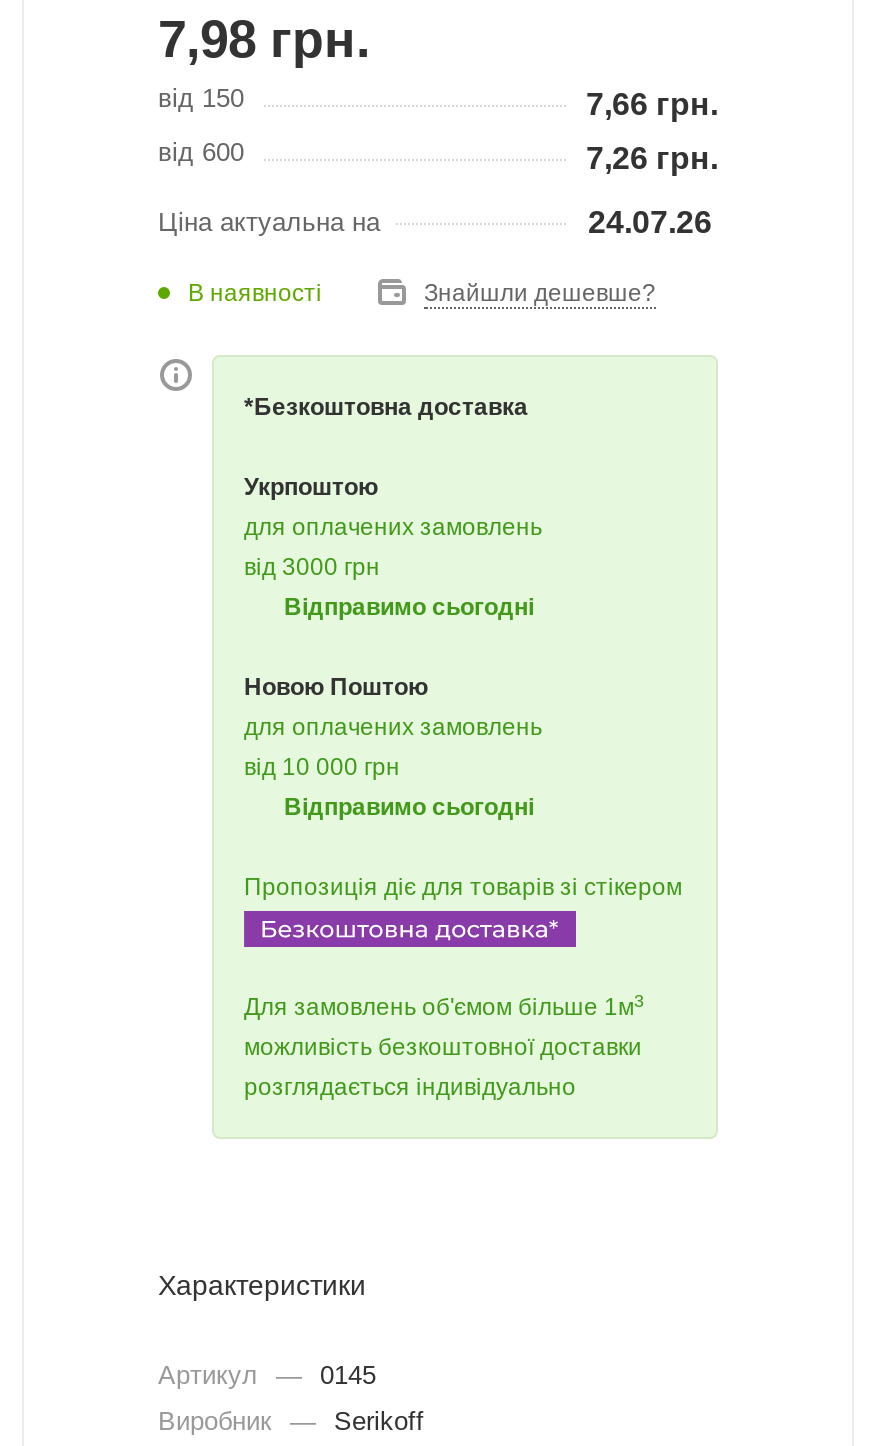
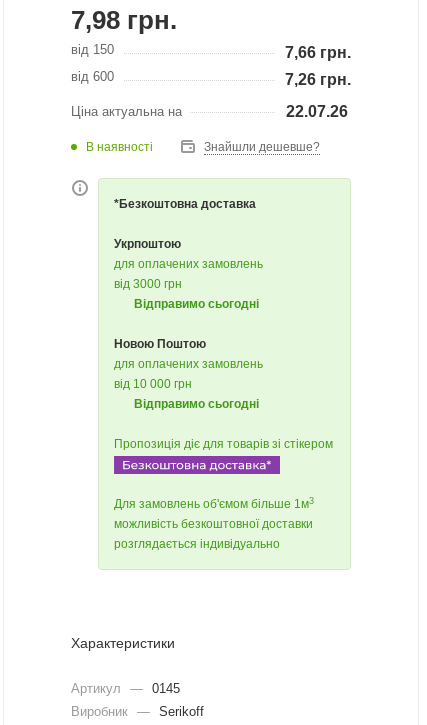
[588,205,712,239] 24.07.26 -> [286,103,348,120] 22.07.26

